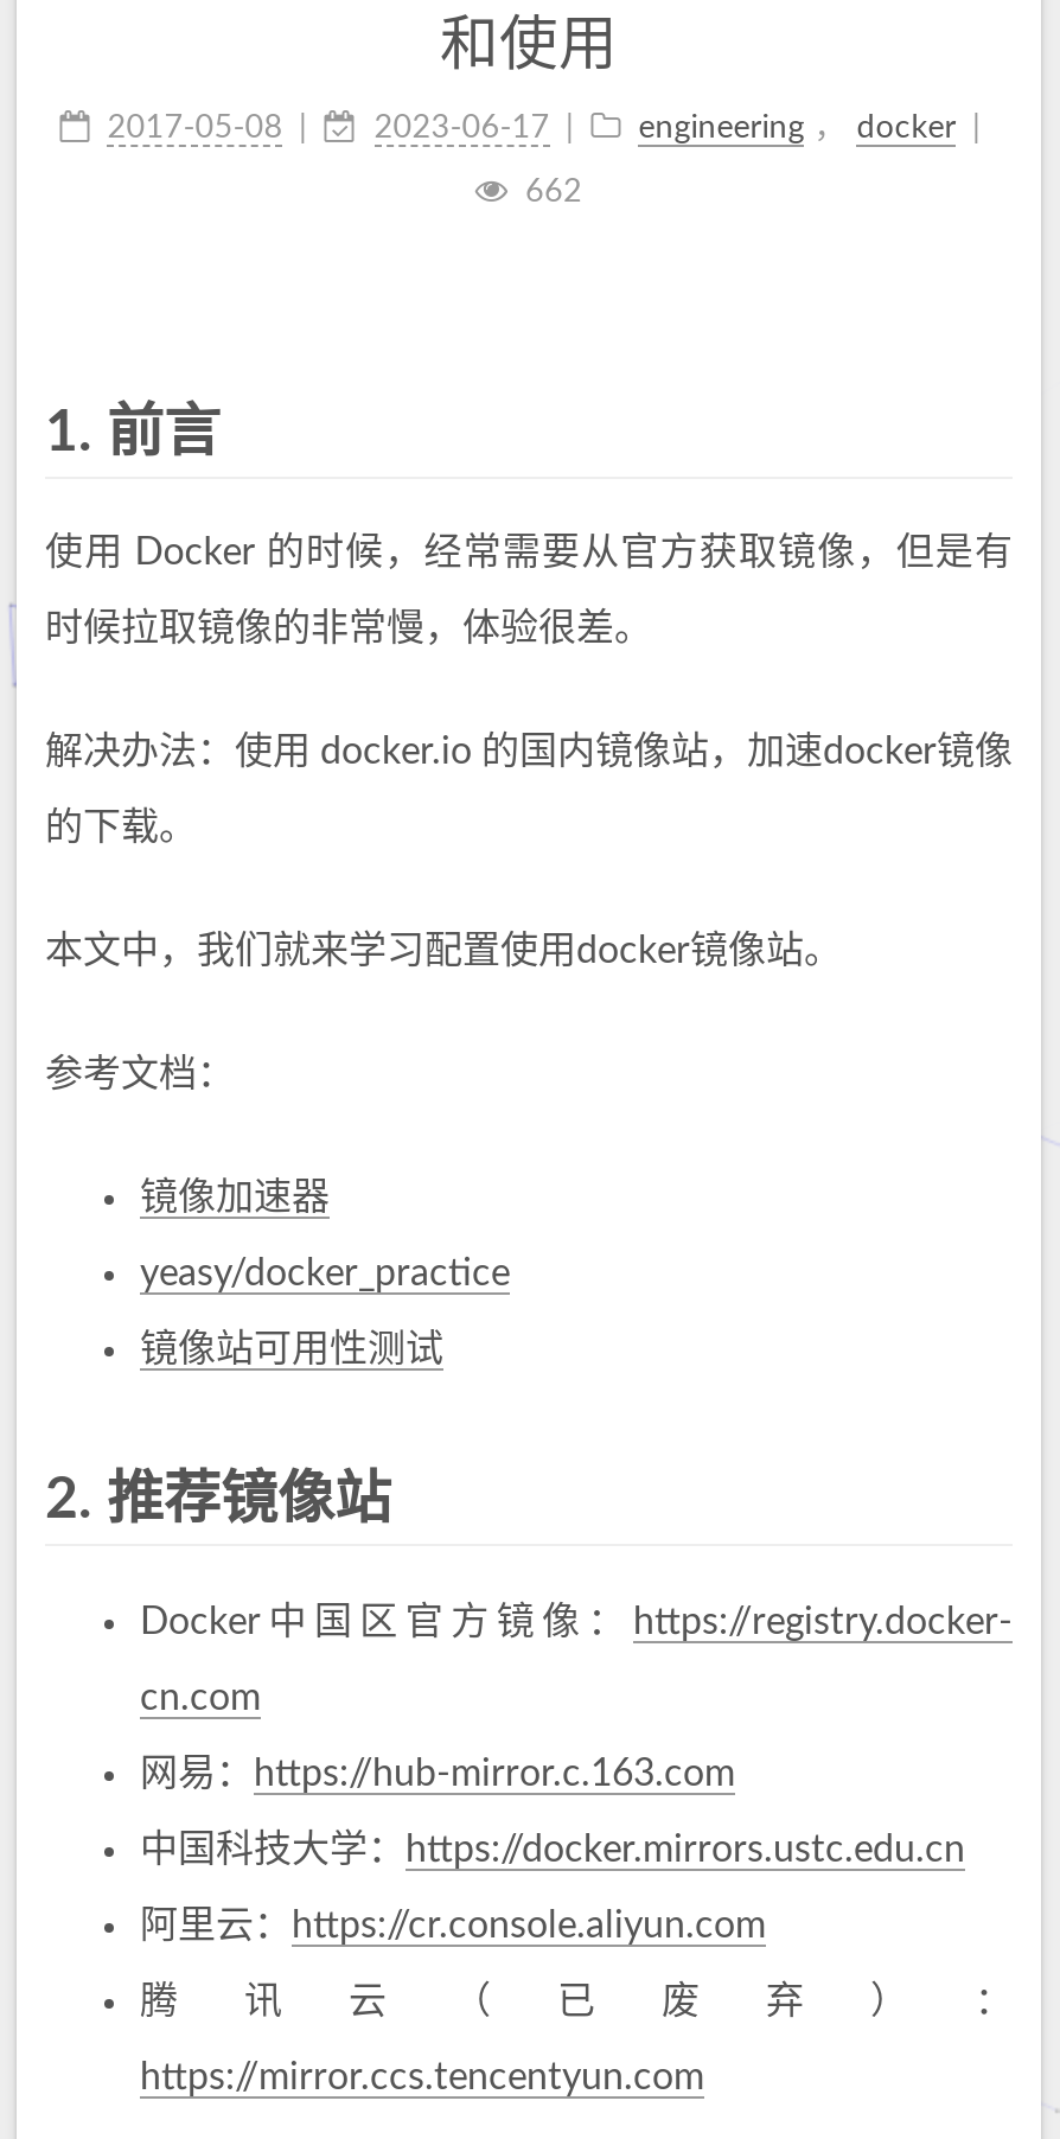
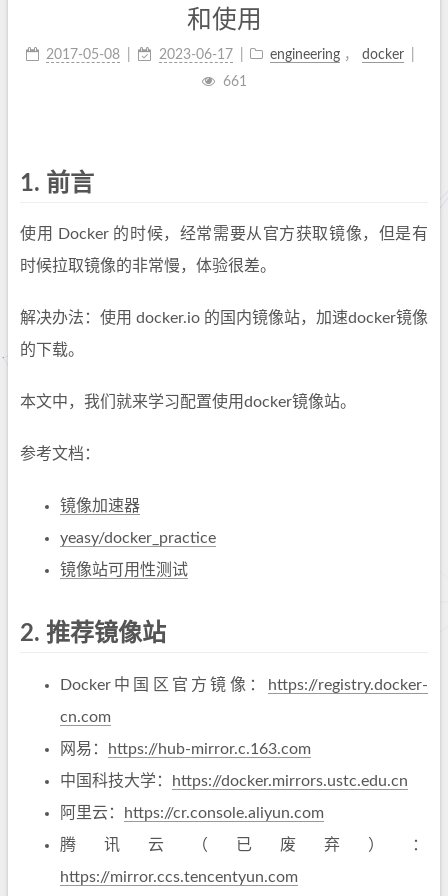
[525,175,582,209] 662 -> [222,75,246,89] 661

